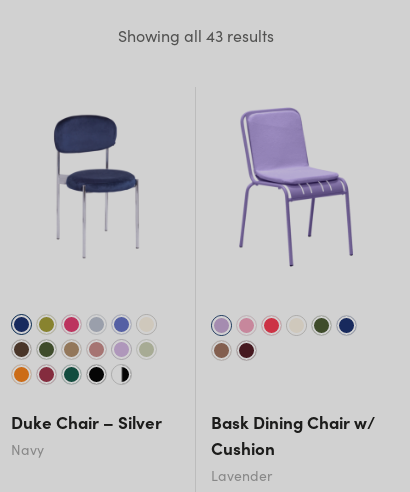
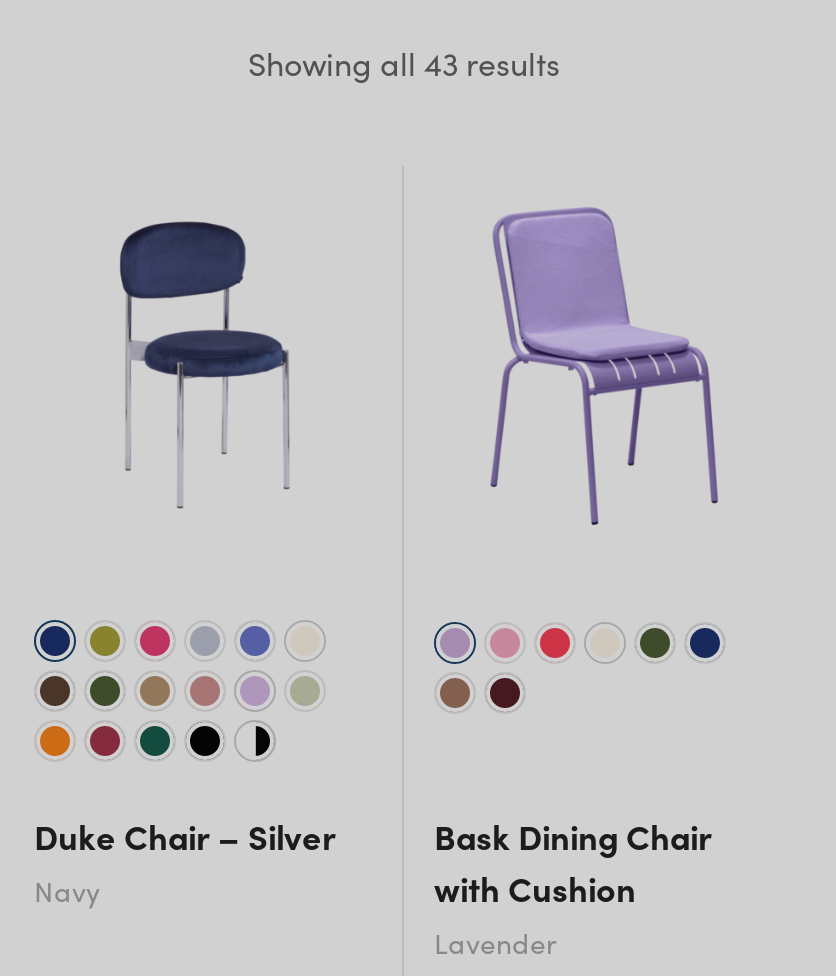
[211,410,374,460] Bask Dining Chair w/ | Cushion -> [434,813,712,913] Bask Dining Chair | with Cushion

